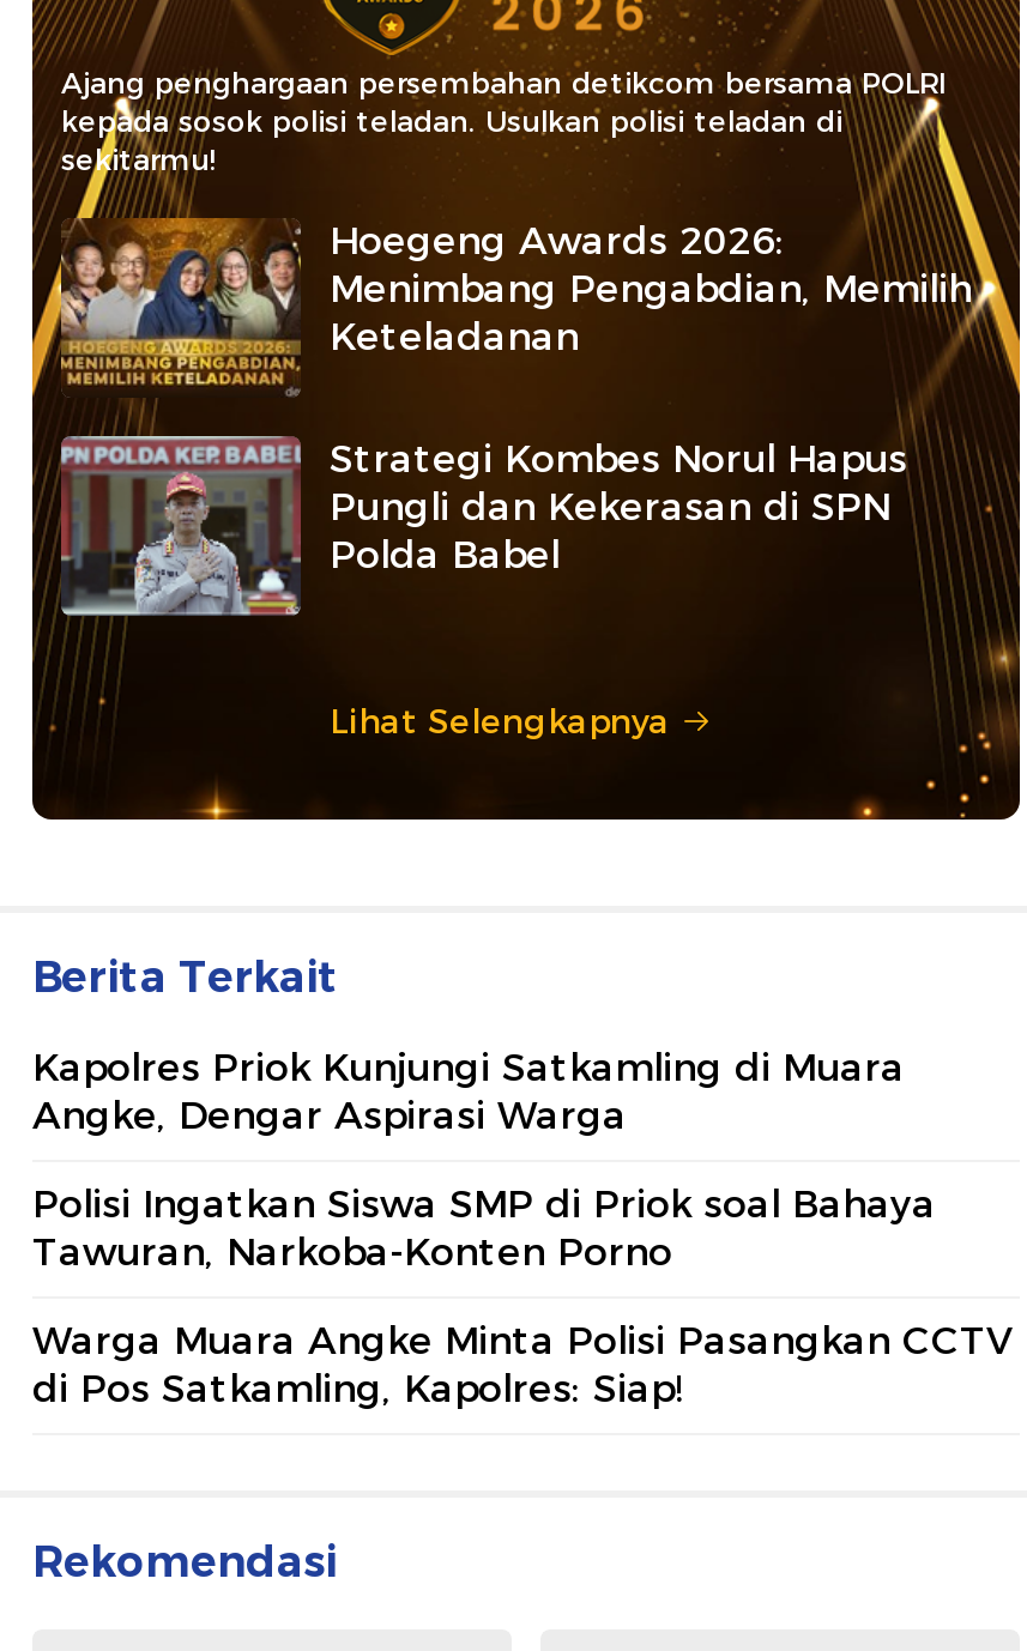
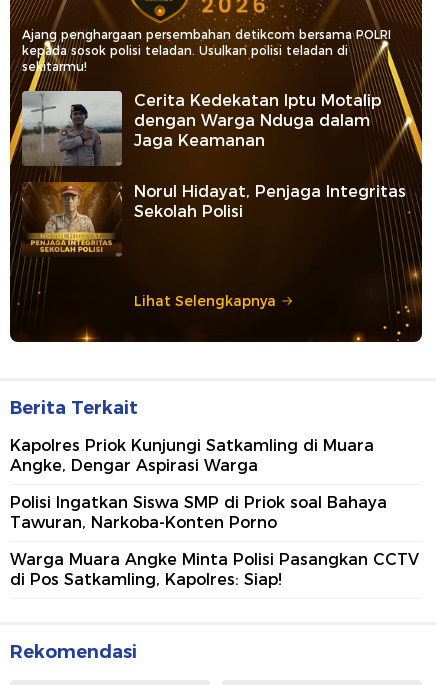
[59,216,972,395] [image] | Hoegeng Awards 2026: | Menimbang Pengabdian, Memilih | Keteladanan -> [21,90,381,166] [image] | Cerita Kedekatan Iptu Motalip | dengan Warga Nduga dalam | Jaga Keamanan
[59,434,907,618] [image] | Strategi Kombes Norul Hapus | Pungli dan Kekerasan di SPN | Polda Babel -> [22,181,406,257] [image] | Norul Hidayat, Penjaga Integritas | Sekolah Polisi

